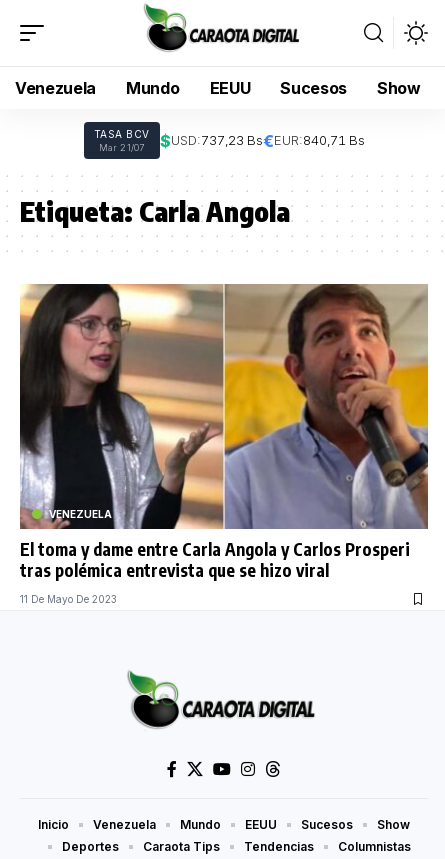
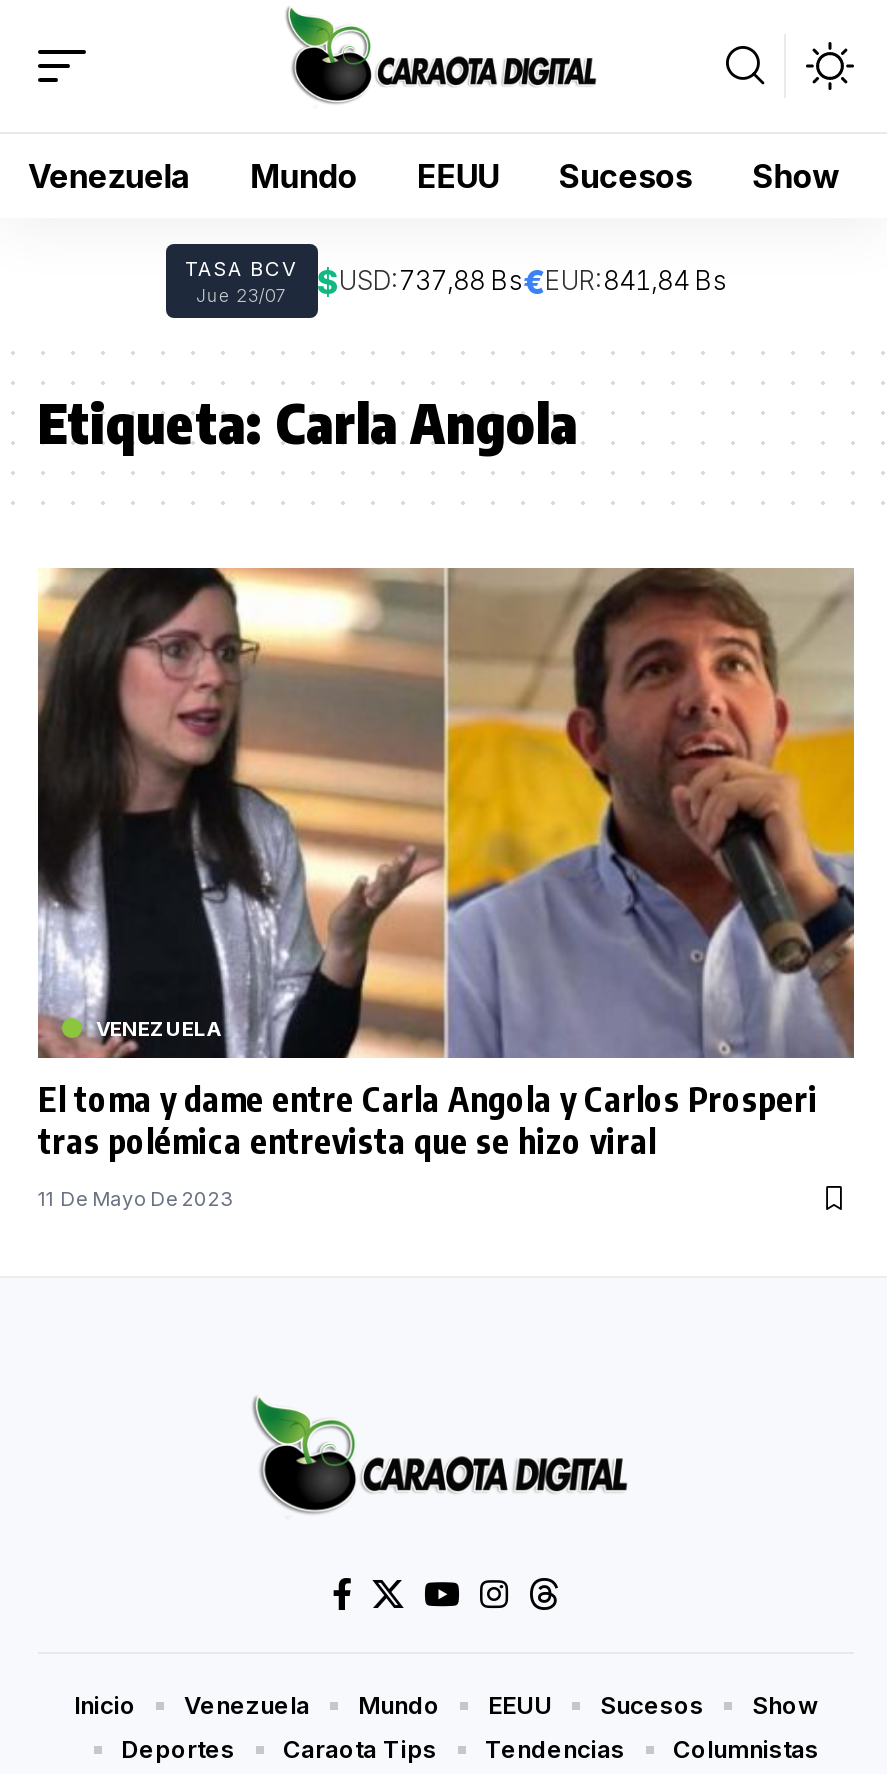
[99,131,364,153] Mar 21/07 | $USD:737,23 Bs€EUR:840,71 Bs -> [196,261,727,306] Jue 23/07 | $USD:737,88 Bs€EUR:841,84 Bs

